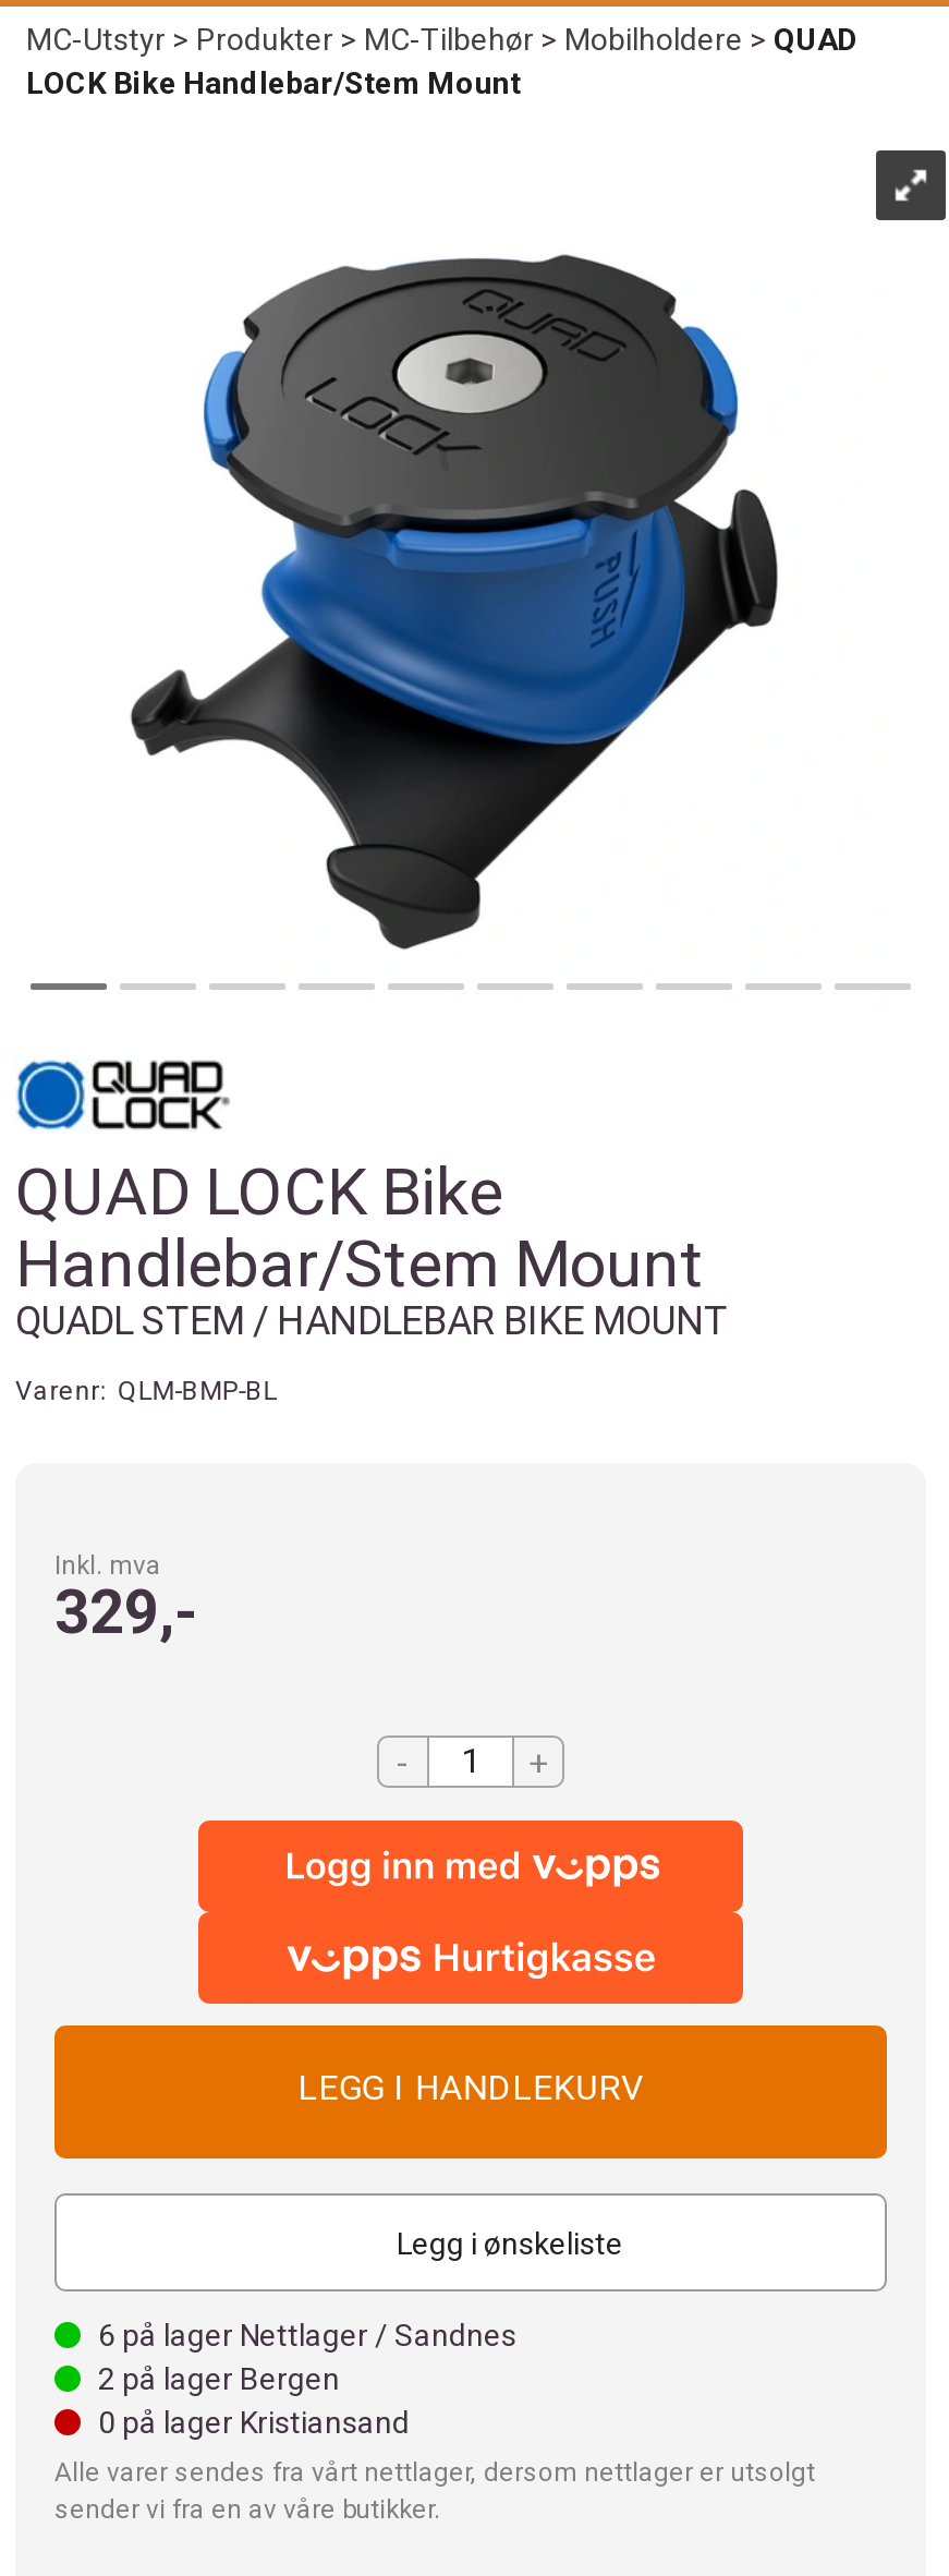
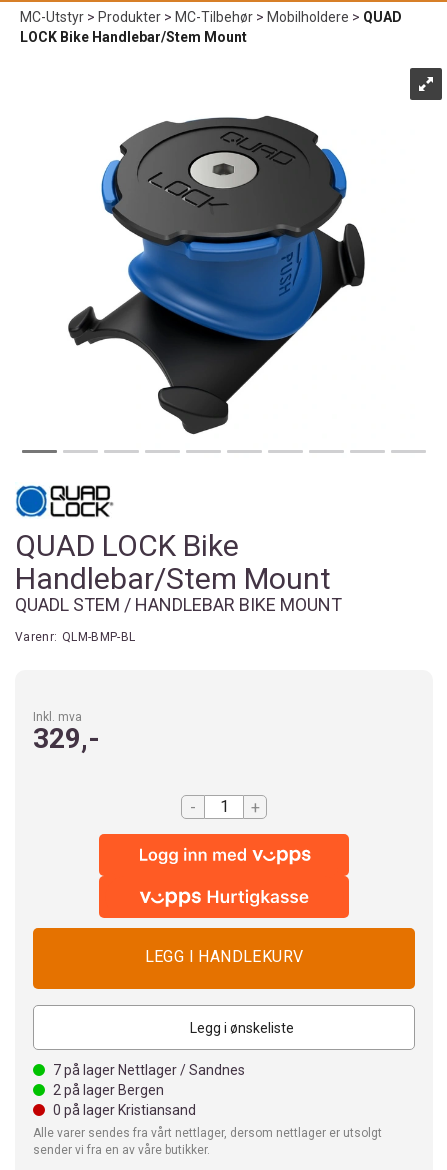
[98,2317,516,2352] 6 på lager Nettlager / Sandnes -> [53,1062,245,1078] 7 på lager Nettlager / Sandnes

